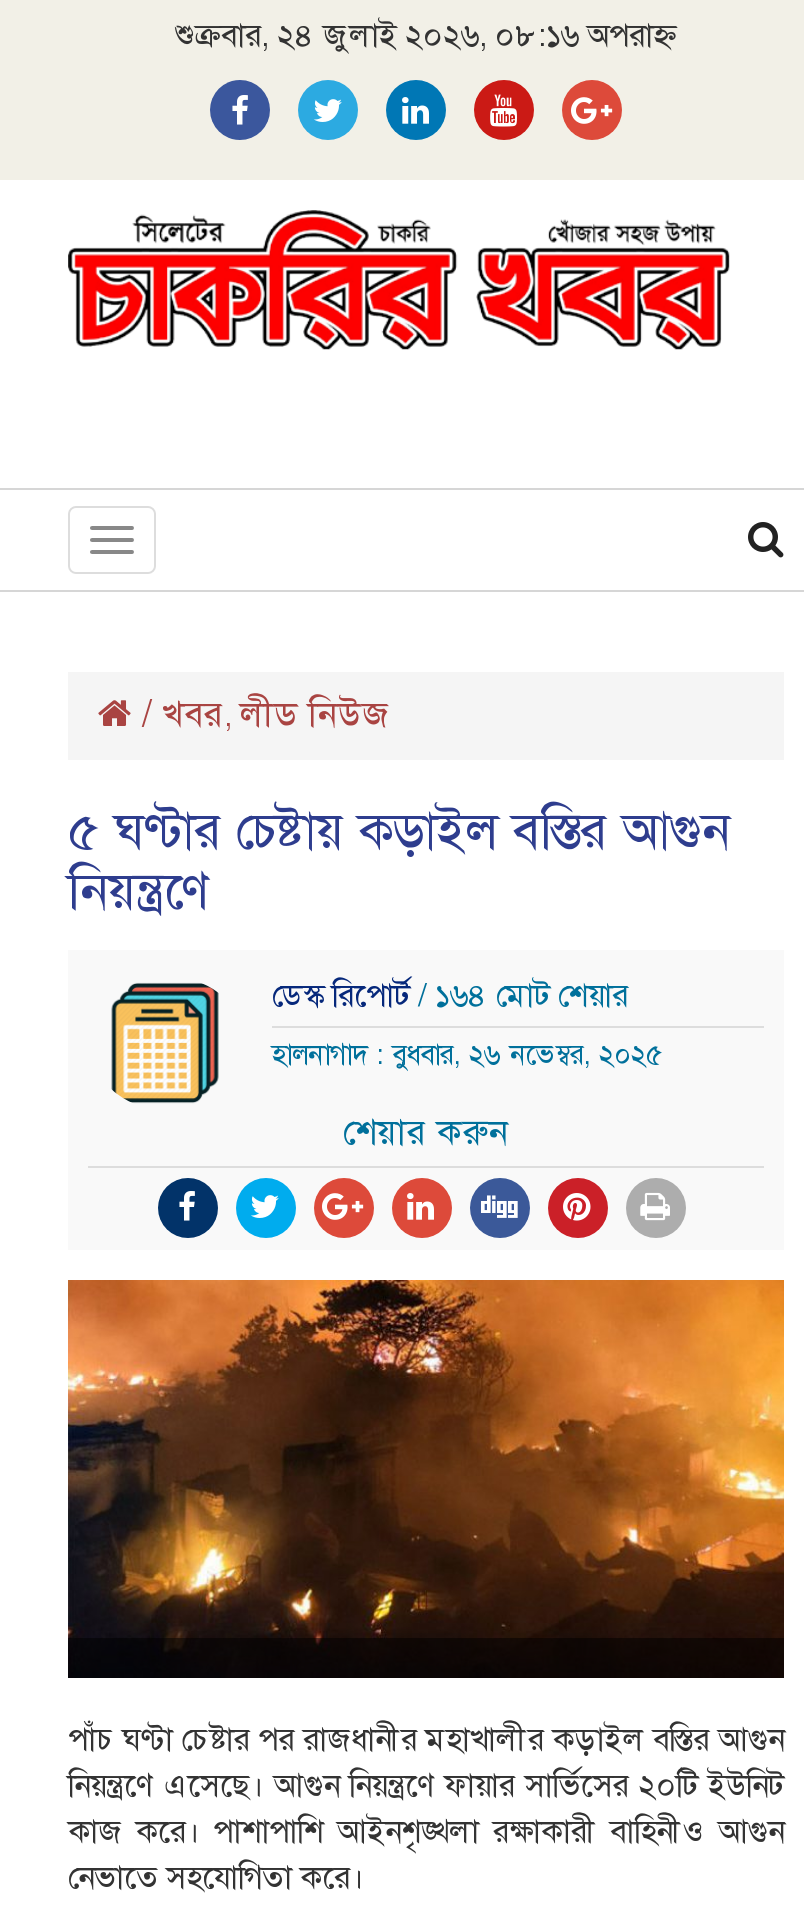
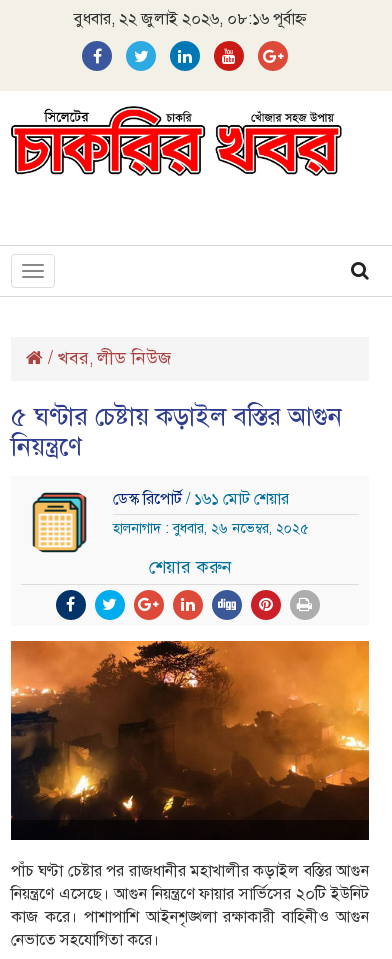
[175,16,677,56] শুক্রবার, ২৪ জুলাই ২০২৬, ০৮:১৬ অপরাহ্ন -> [73,9,306,29] বুধবার, ২২ জুলাই ২০২৬, ০৮:১৬ পূর্বাহ্ন
[272,977,628,1017] ডেস্ক রিপোর্ট / ১৬৪ মোট শেয়ার -> [113,489,289,509] ডেস্ক রিপোর্ট / ১৬১ মোট শেয়ার

